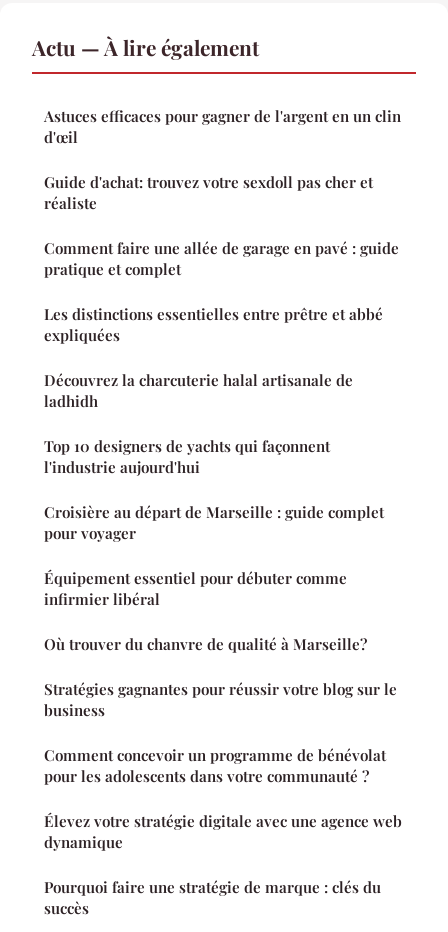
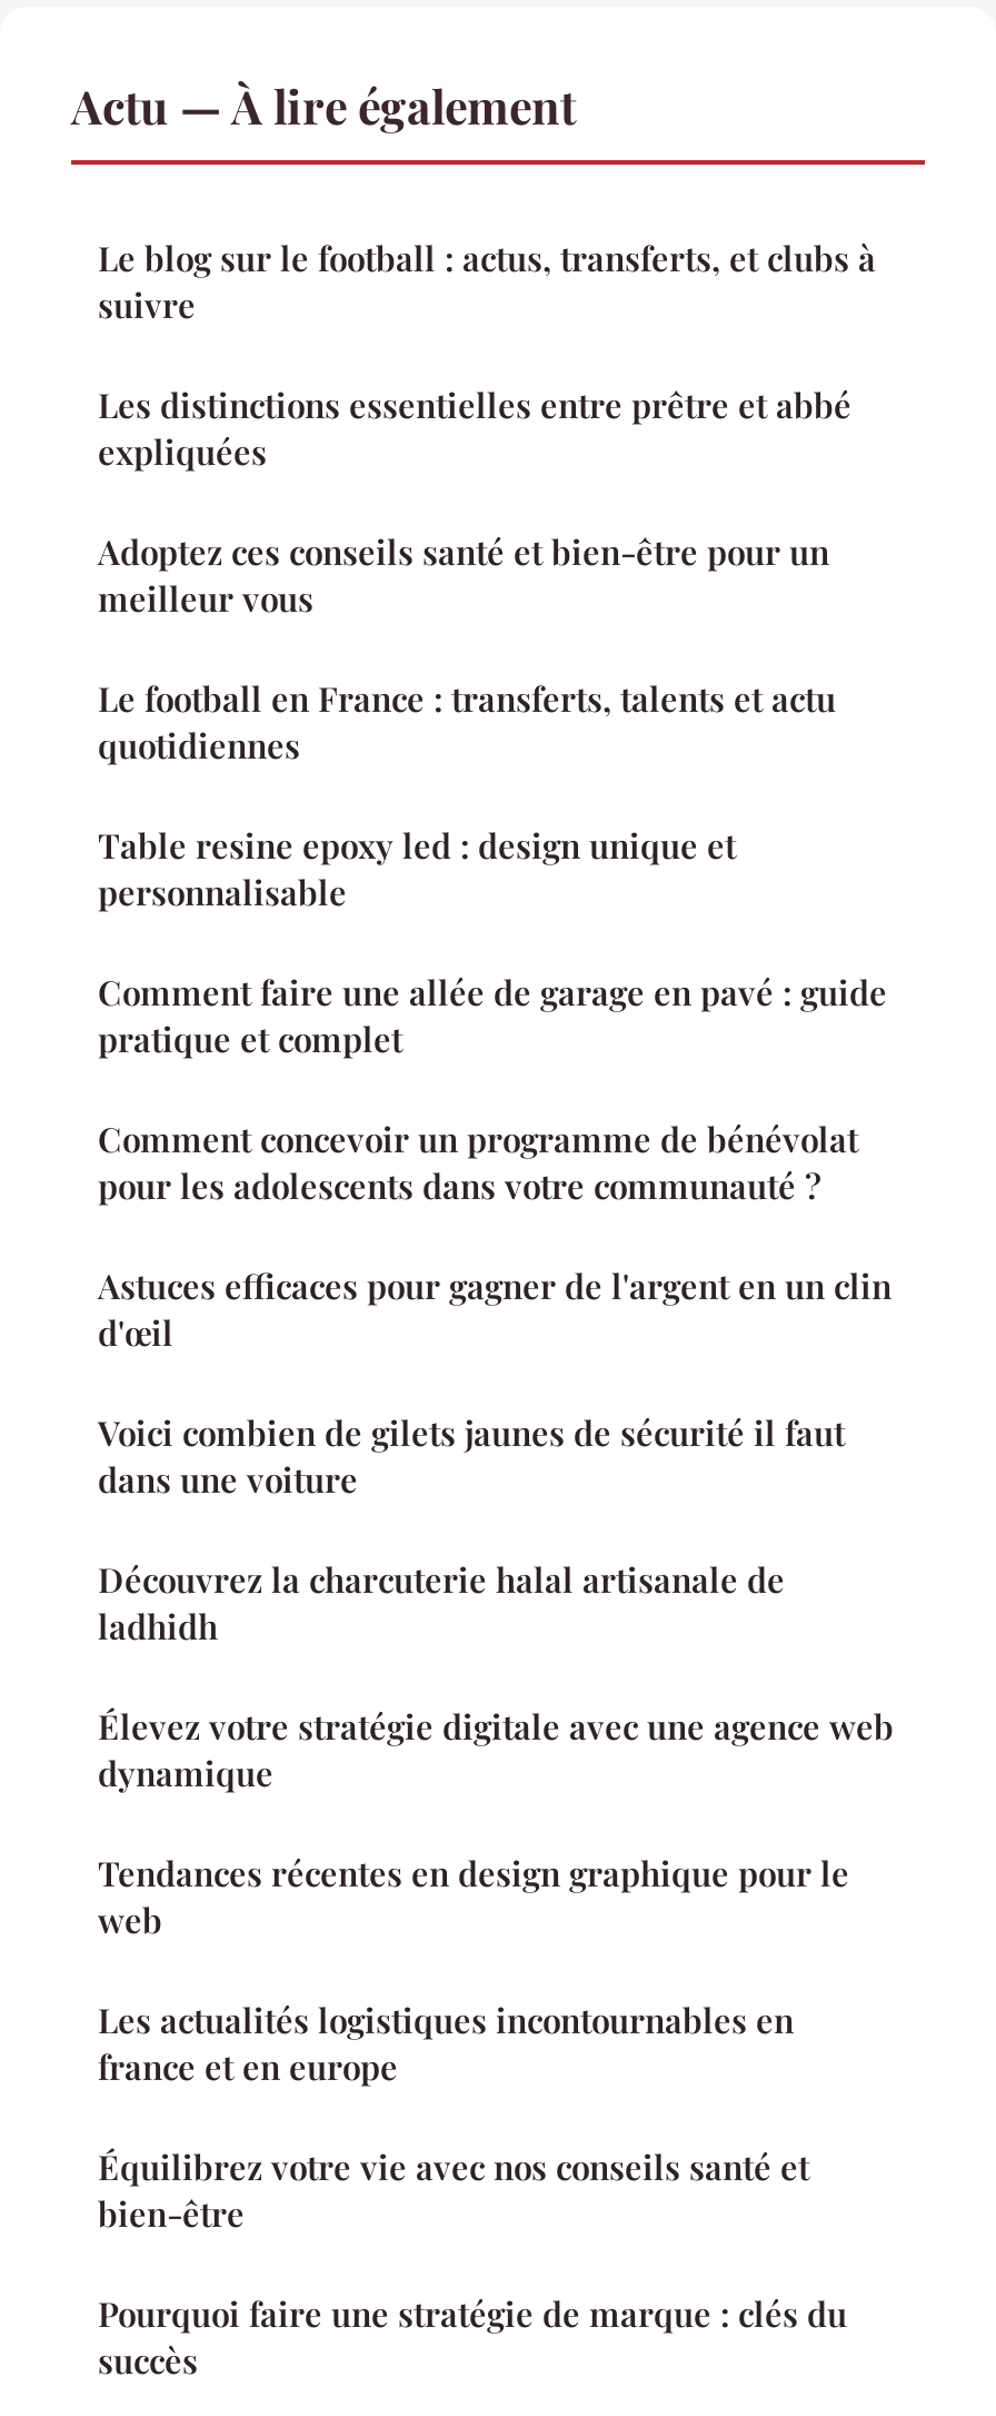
none -> [98,236,876,914] Le blog sur le football : actus, transferts, et clubs à | suivre | Adoptez ces conseils santé et bien-être pour un | meilleur vous | Le football en France : transferts, talents et actu | quotidiennes | Table resine epoxy led : design unique et | personnalisable
moved [44,106,401,147] -> [98,1264,892,1355]: Astuces efficaces pour gagner de l'argent en un clin | d'œil
[44,172,373,213] Guide d'achat: trouvez votre sexdoll pas cher et | réaliste -> [98,1410,845,1502] Voici combien de gilets jaunes de sécurité il faut | dans une voiture
moved [44,238,399,345] -> [98,383,887,1061]: Comment faire une allée de garage en pavé : guide | pratique et complet | Les distinctions essentielles entre prêtre et abbé | expliquées
moved [44,370,353,411] -> [98,1557,785,1648]: Découvrez la charcuterie halal artisanale de | ladhidh
[44,436,397,720] Top 10 designers de yachts qui façonnent | l'industrie aujourd'hui | Croisière au départ de Marseille : guide complet | pour voyager | Équipement essentiel pour débuter comme | infirmier libéral | Où trouver du chanvre de qualité à Marseille? | Stratégies gagnantes pour réussir votre blog sur le | business -> none
moved [44,745,386,786] -> [98,1117,858,1208]: Comment concevoir un programme de bénévolat | pour les adolescents dans votre communauté ?
moved [44,811,402,852] -> [98,1704,894,1795]: Élevez votre stratégie digitale avec une agence web | dynamique
none -> [98,1851,849,2236] Tendances récentes en design graphique pour le | web | Les actualités logistiques incontournables en | france et en europe | Équilibrez votre vie avec nos conseils santé et | bien-être

